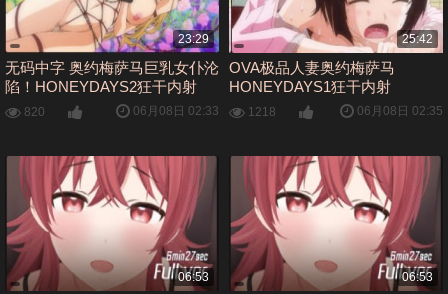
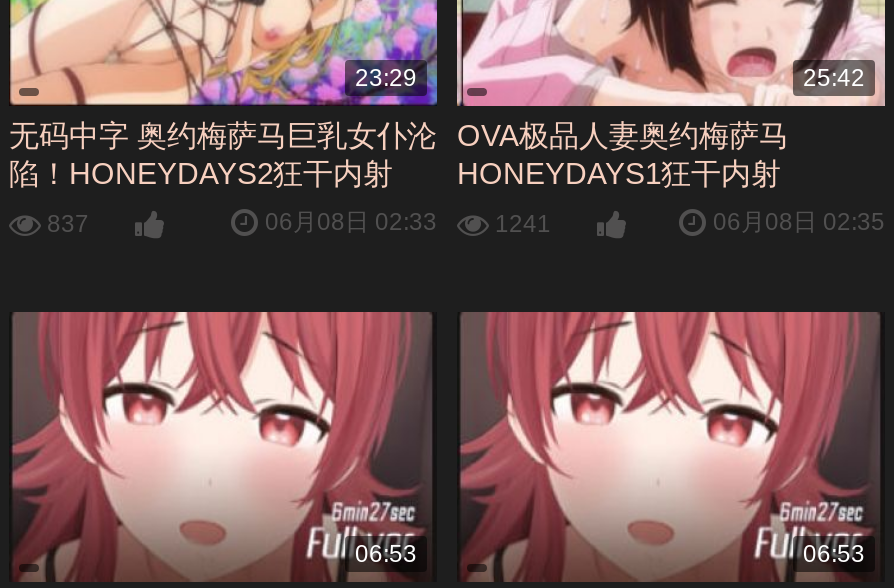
[21,105,45,119] 820 -> [41,210,89,238] 837
[130,104,276,119] 06月08日 02:33 1218 -> [259,209,551,238] 06月08日 02:33 1241

